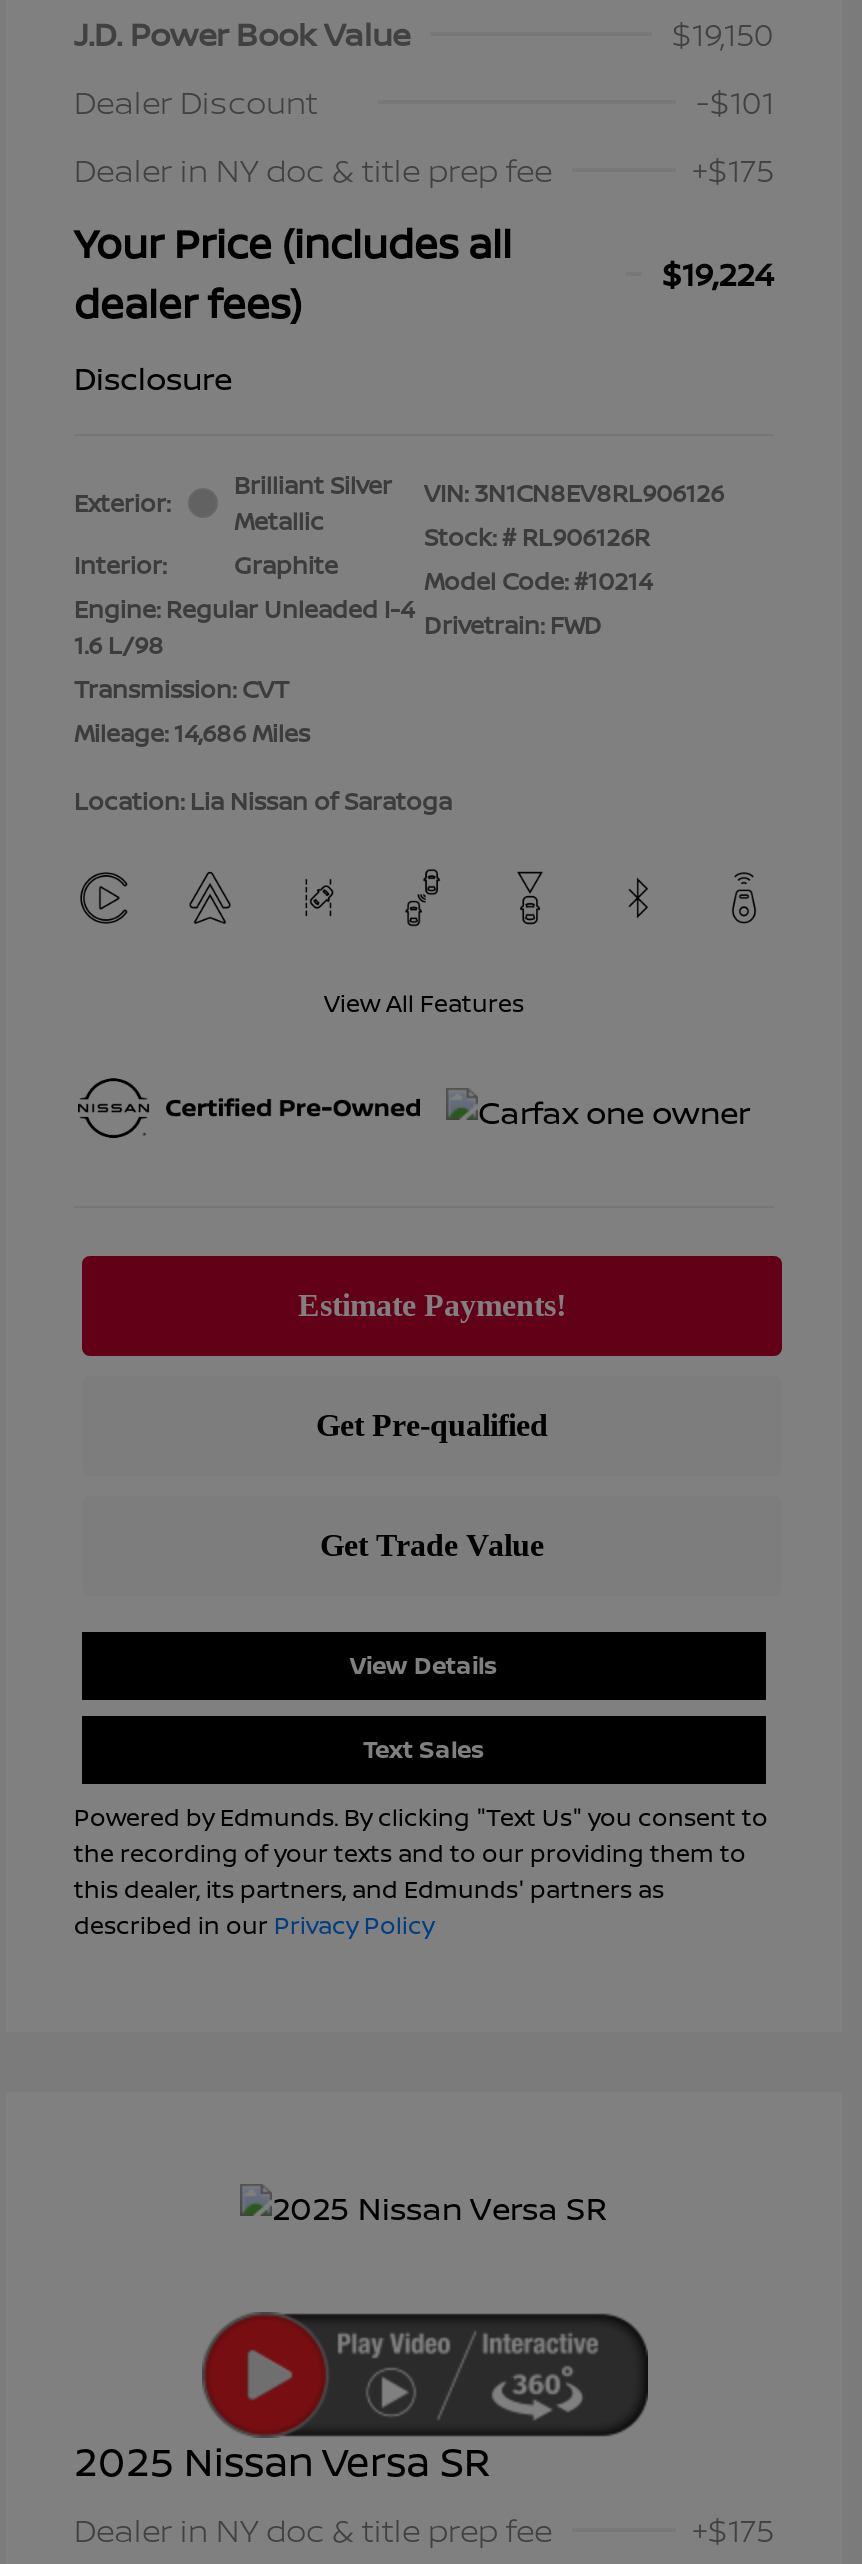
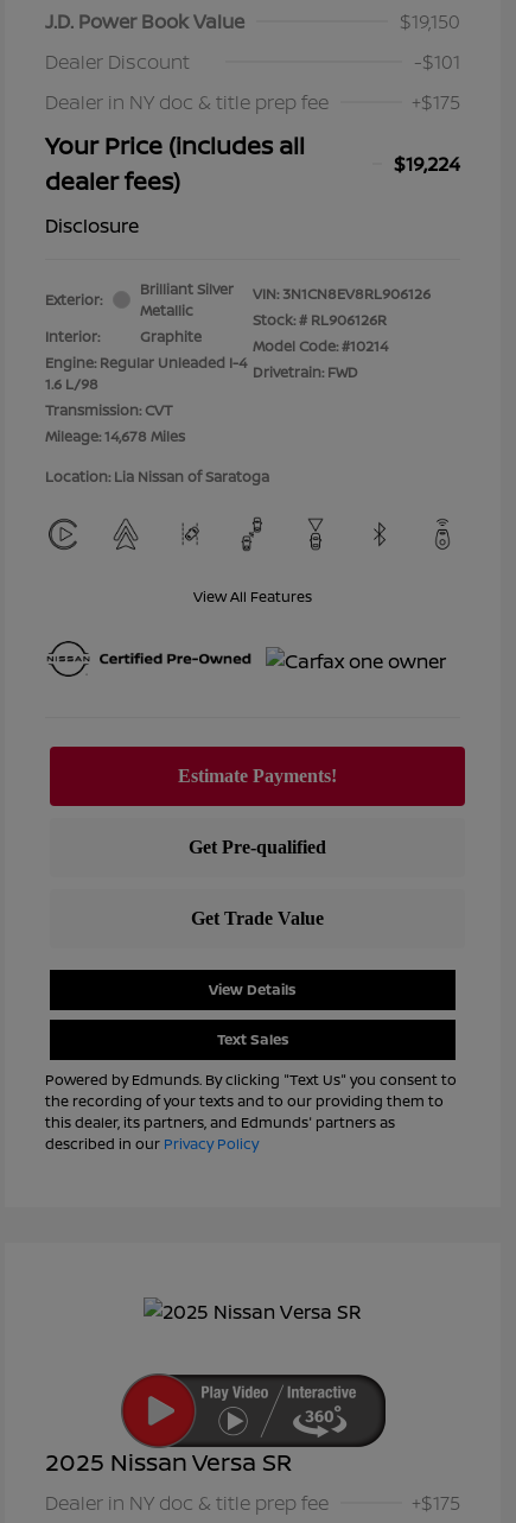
[74,716,310,750] Mileage: 14,686 Miles -> [45,426,185,446] Mileage: 14,678 Miles

